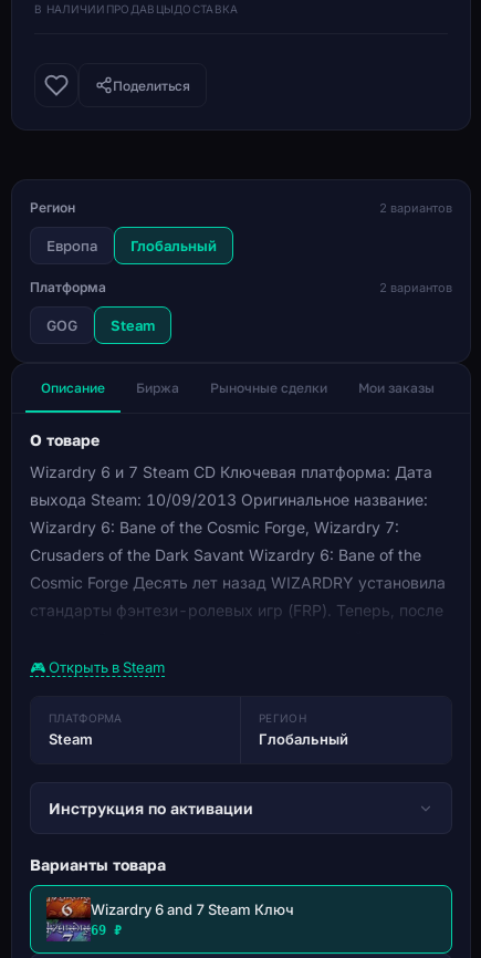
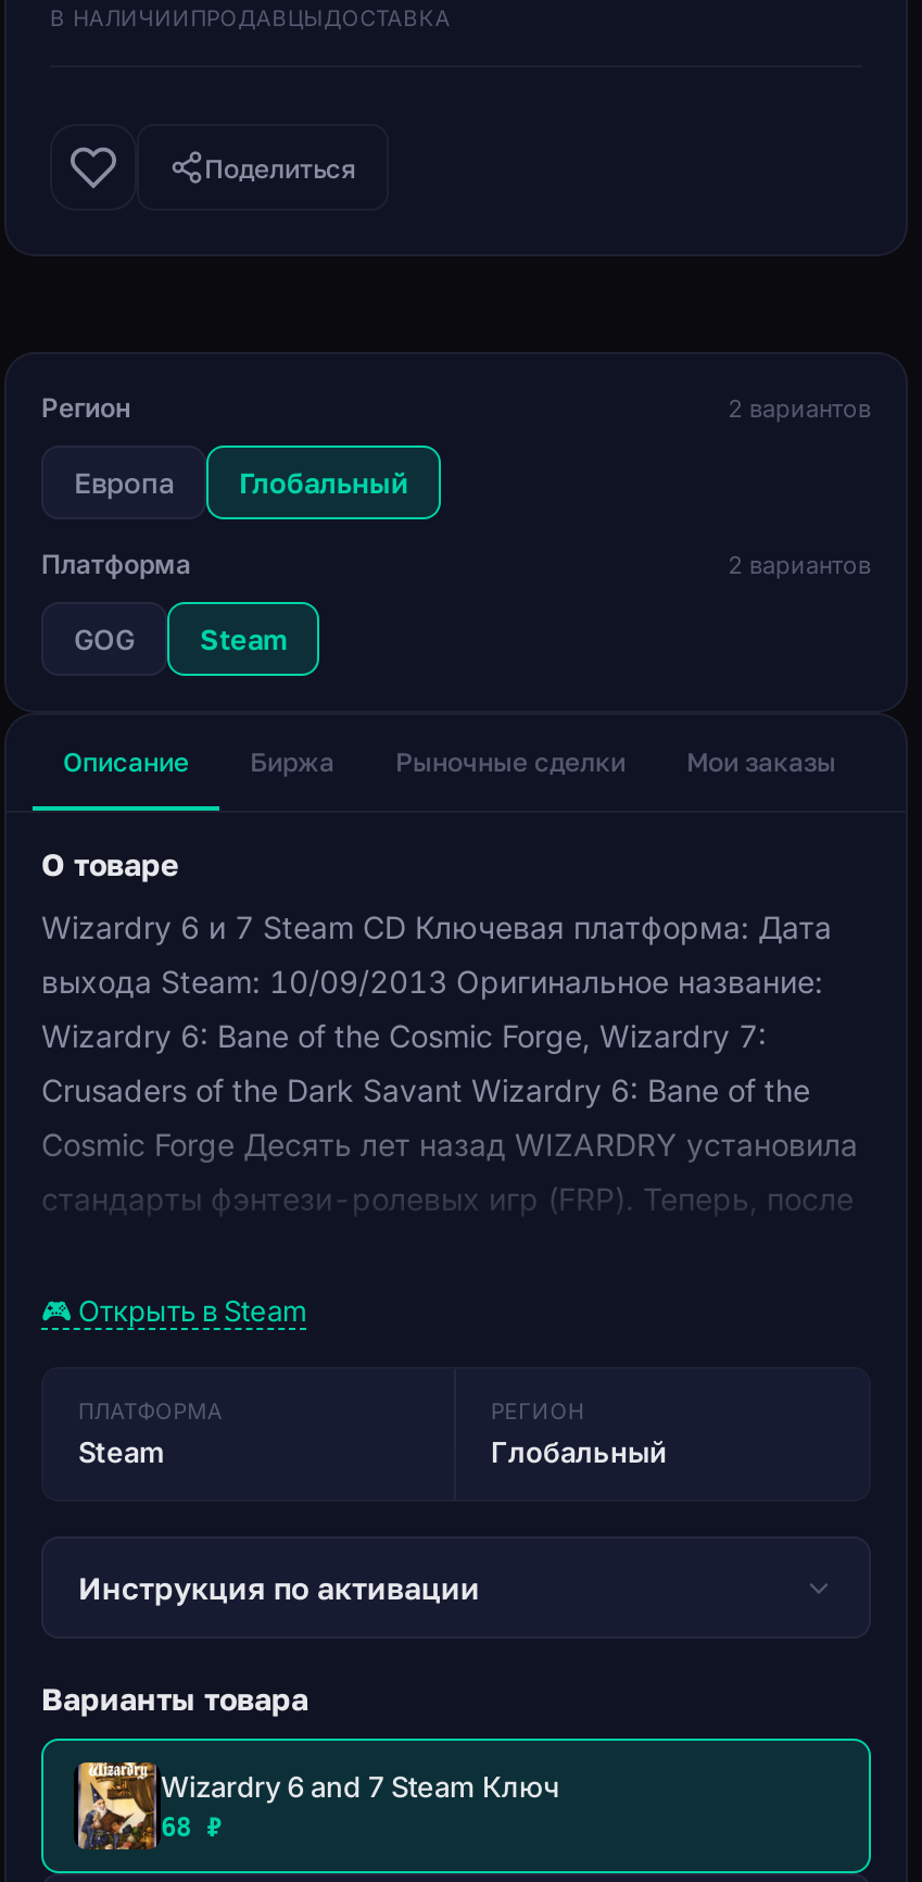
[91,923,122,938] 69 ₽ -> [161,1812,222,1843] 68 ₽

